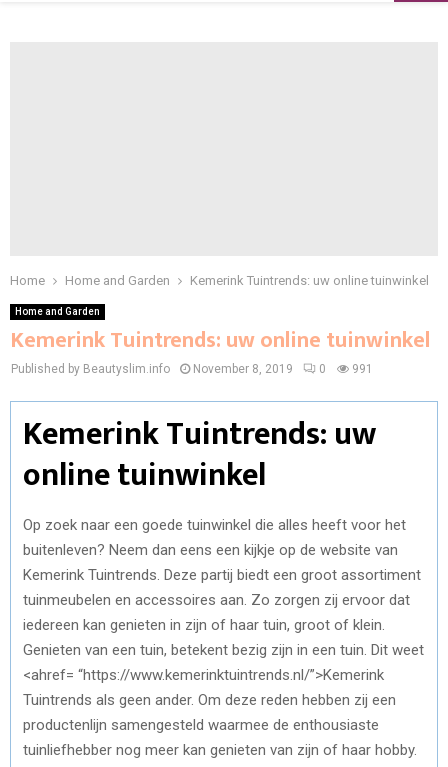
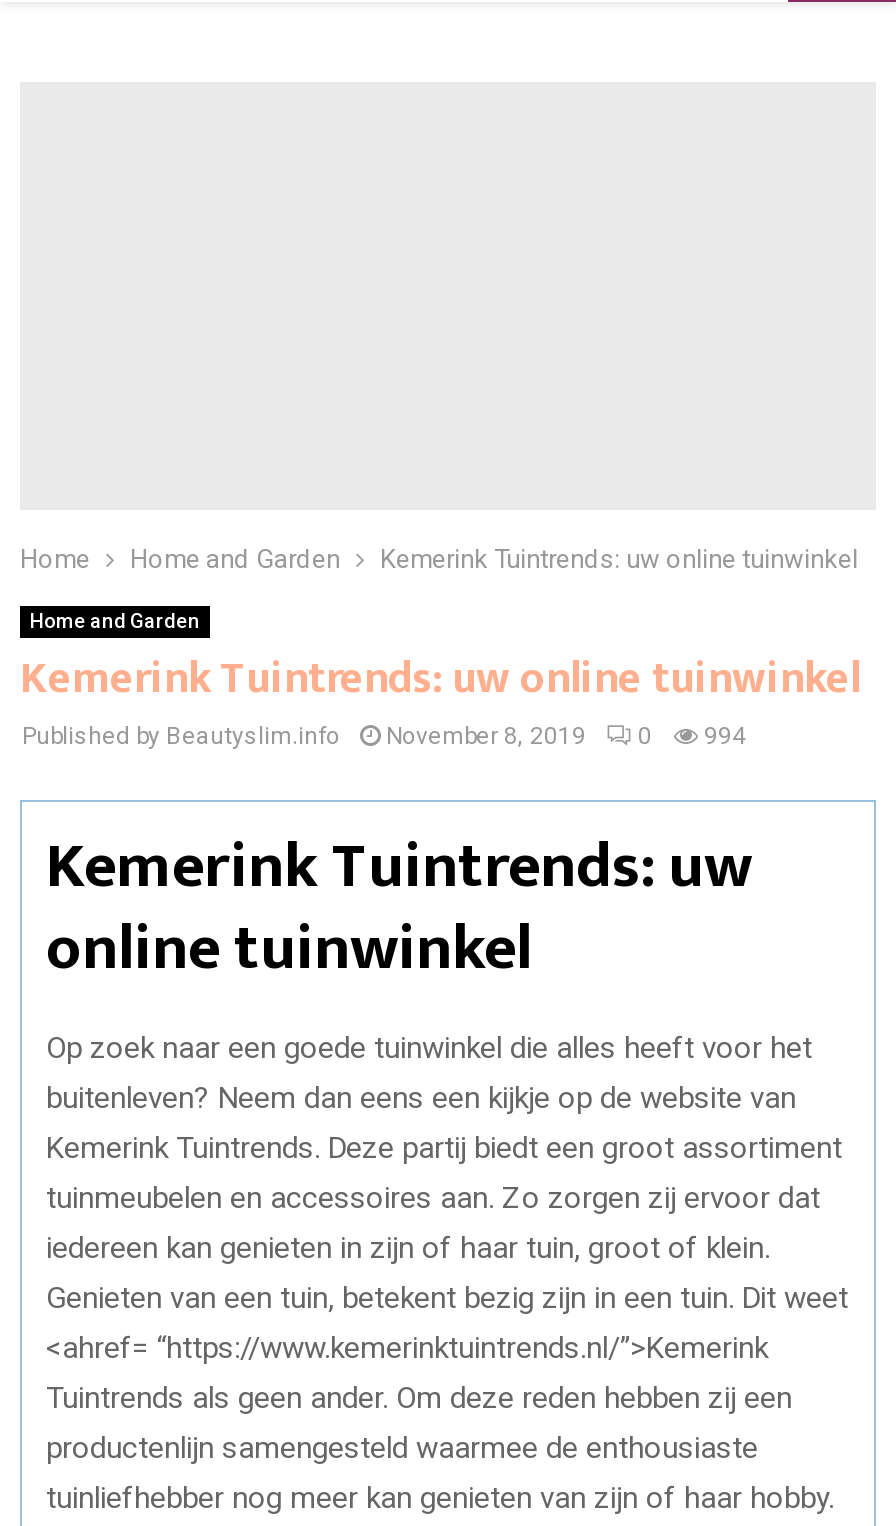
[11,362,373,376] Published by Beautyslim.info November 8, 2019 0 991 -> [22,722,746,750] Published by Beautyslim.info November 8, 2019 0 994

